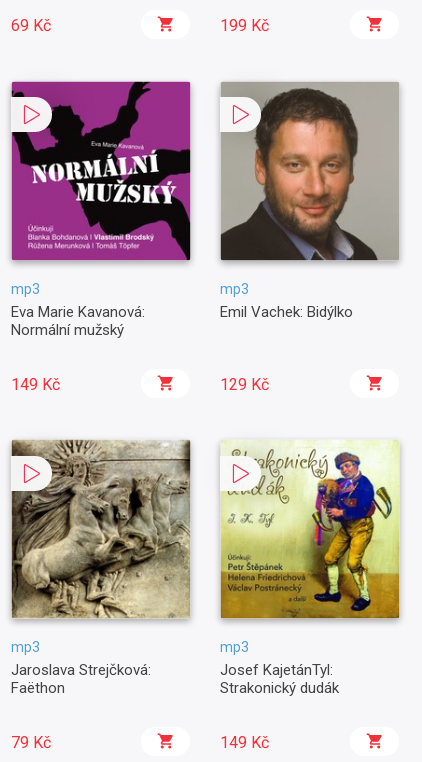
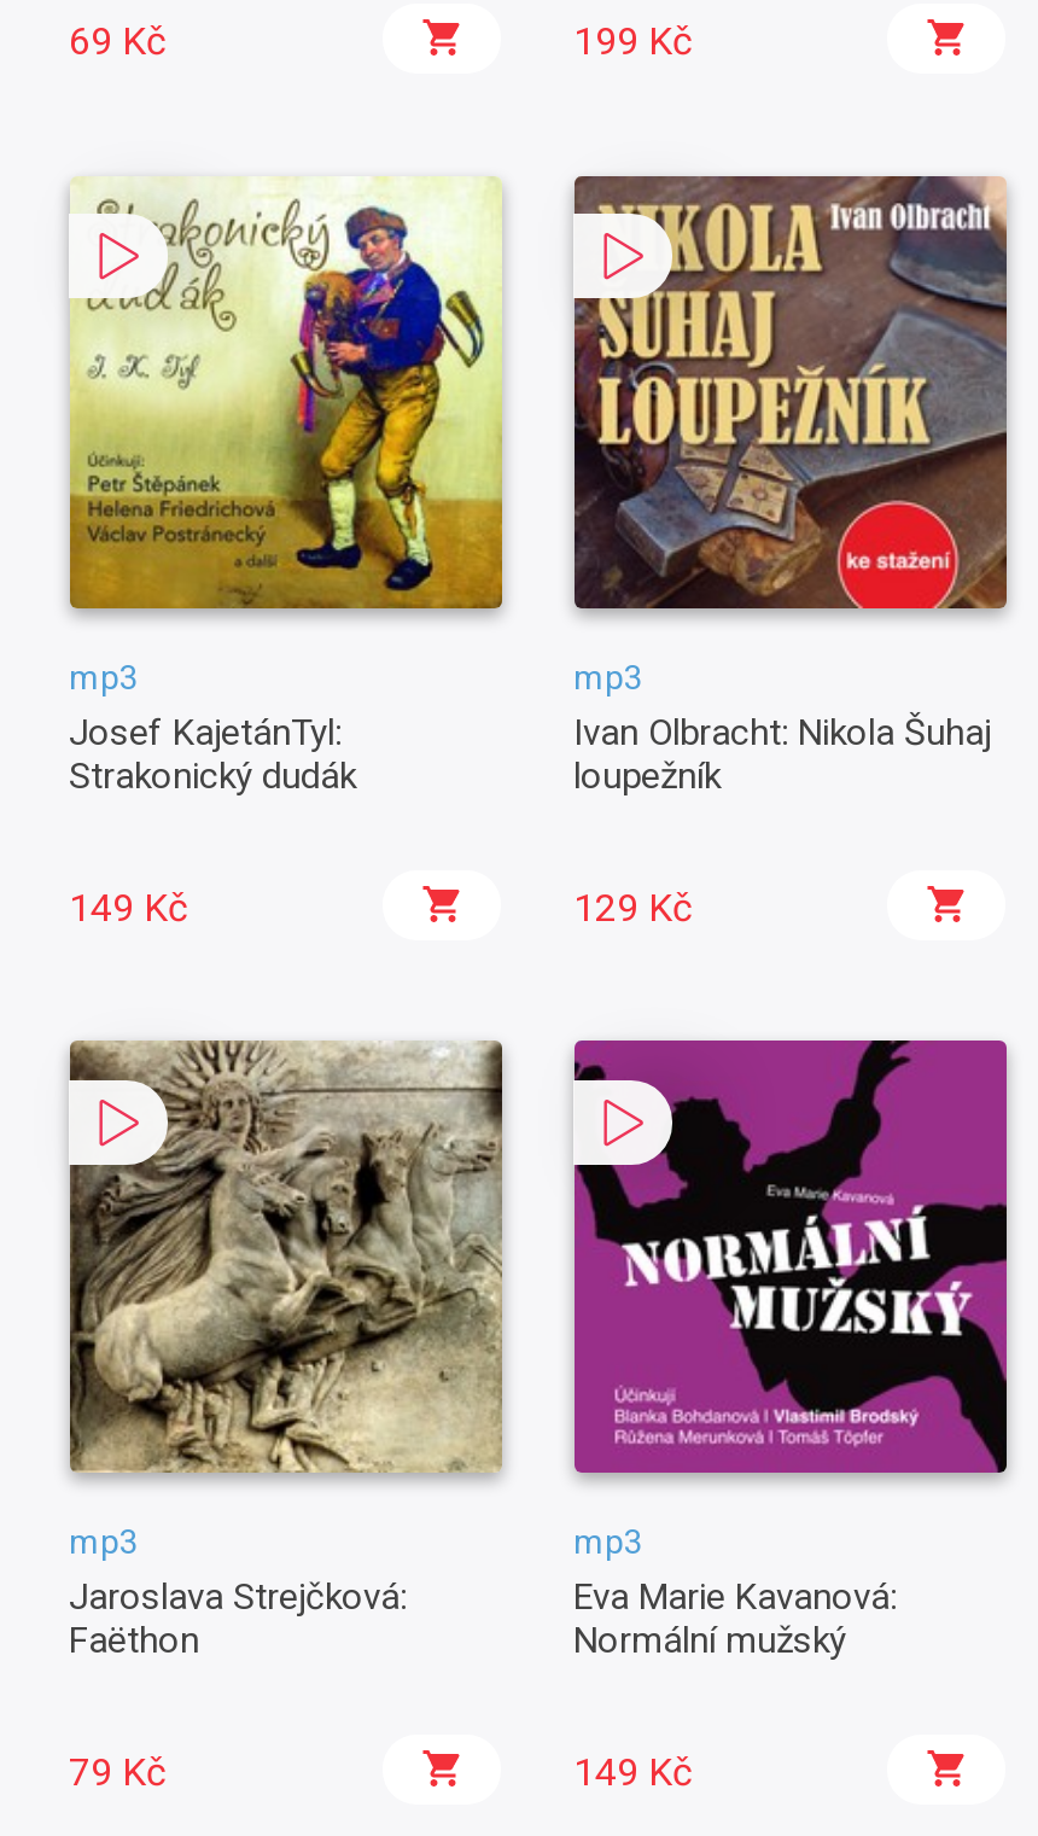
moved [11,81,191,261] -> [571,1037,1010,1474]: [image]
[221,82,399,261] [image] -> [573,175,1008,610] [image]
moved [11,303,145,339] -> [573,1575,897,1662]: Eva Marie Kavanová: | Normální mužský
[220,303,353,321] Emil Vachek: Bidýlko -> [573,710,991,797] Ivan Olbracht: Nikola Šuhaj | loupežník
moved [220,439,400,619] -> [69,175,503,612]: [image]
moved [220,661,339,697] -> [69,710,356,797]: Josef KajetánTyl: | Strakonický dudák

